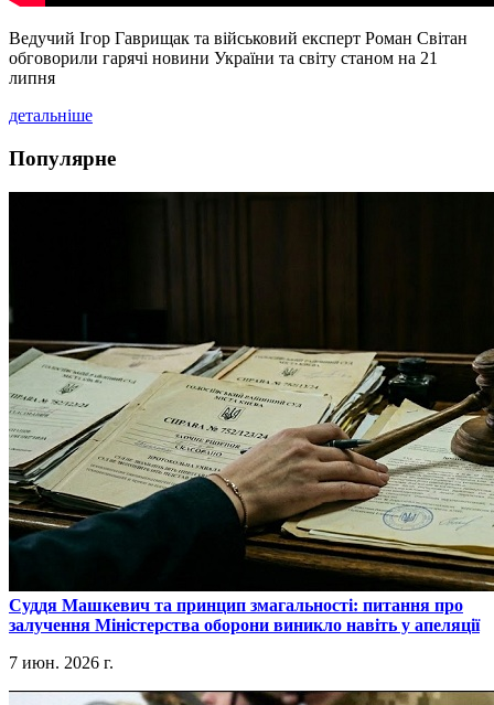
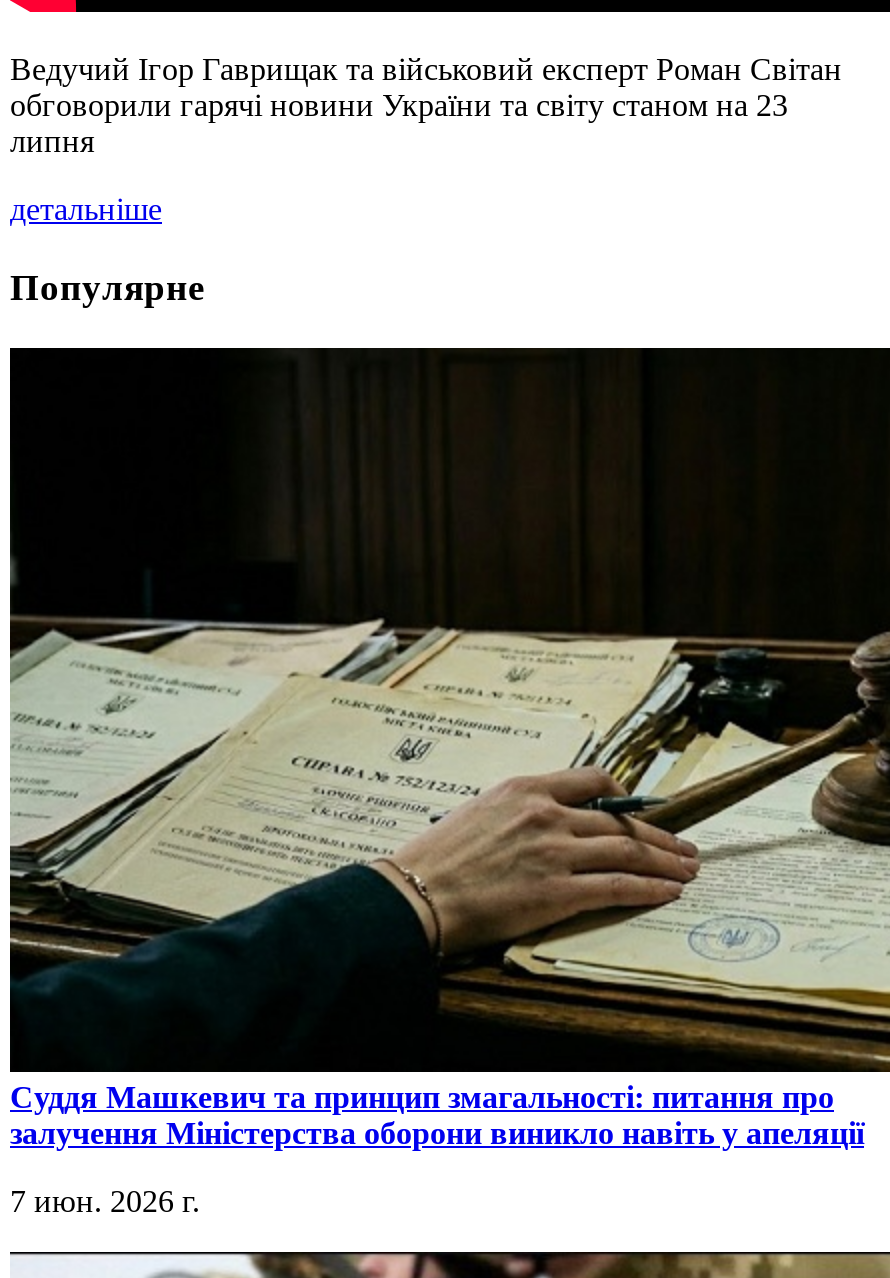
[9,49,438,68] обговорили гарячі новини України та світу станом на 21 -> [10,89,788,123] обговорили гарячі новини України та світу станом на 23

